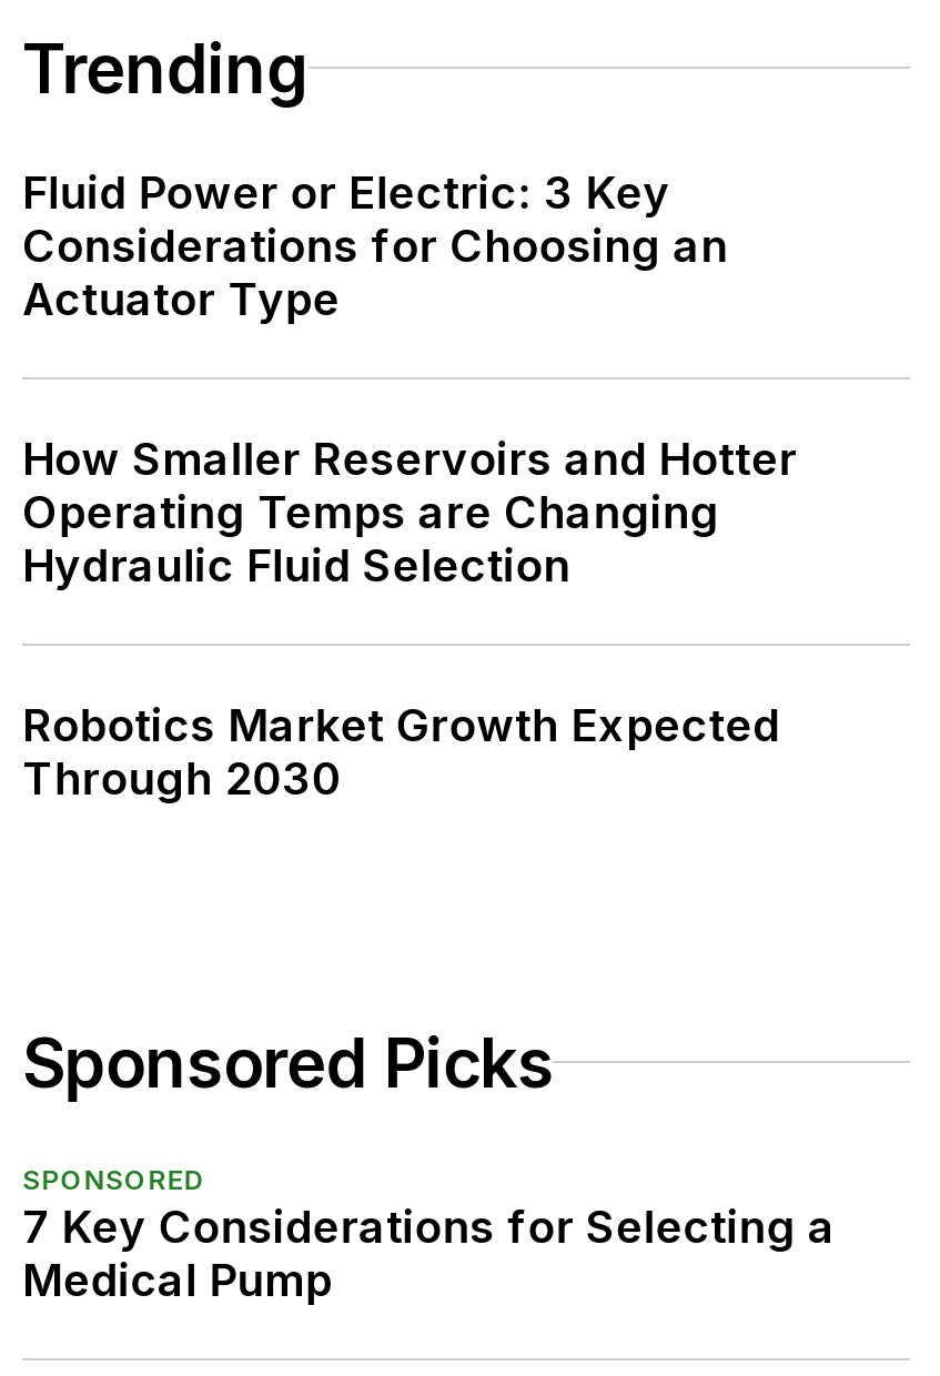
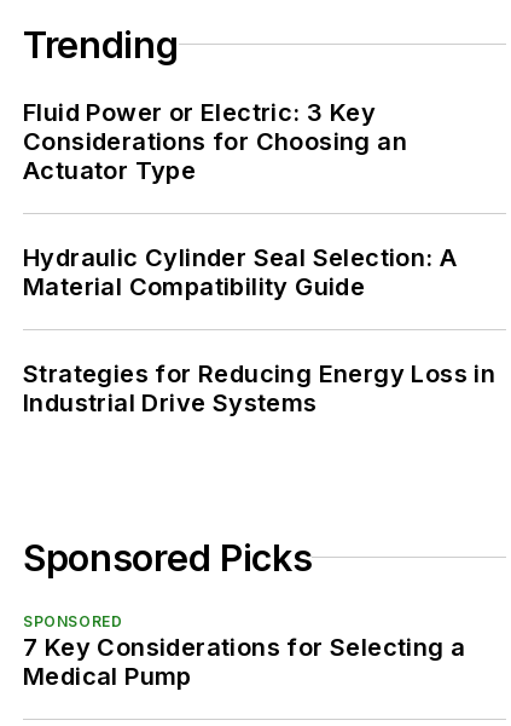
[22,432,797,591] How Smaller Reservoirs and Hotter | Operating Temps are Changing | Hydraulic Fluid Selection -> [23,243,457,301] Hydraulic Cylinder Seal Selection: A | Material Compatibility Guide
[22,698,780,805] Robotics Market Growth Expected | Through 2030 -> [23,359,496,417] Strategies for Reducing Energy Loss in | Industrial Drive Systems

